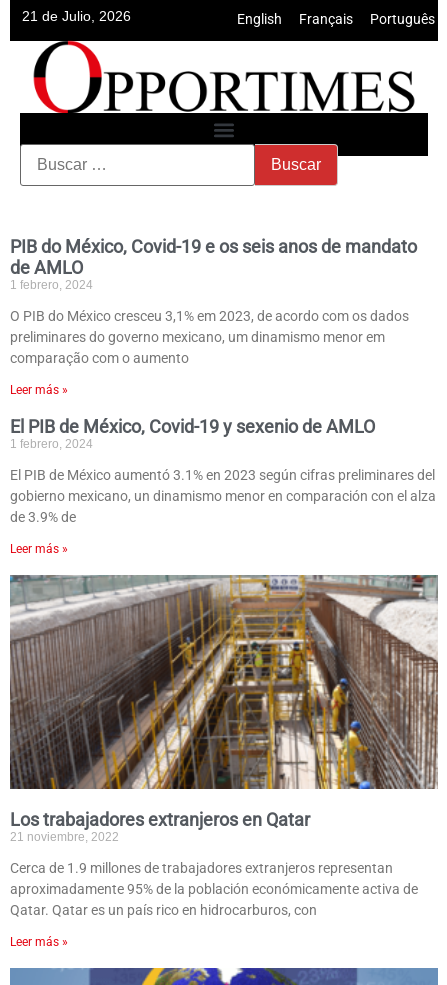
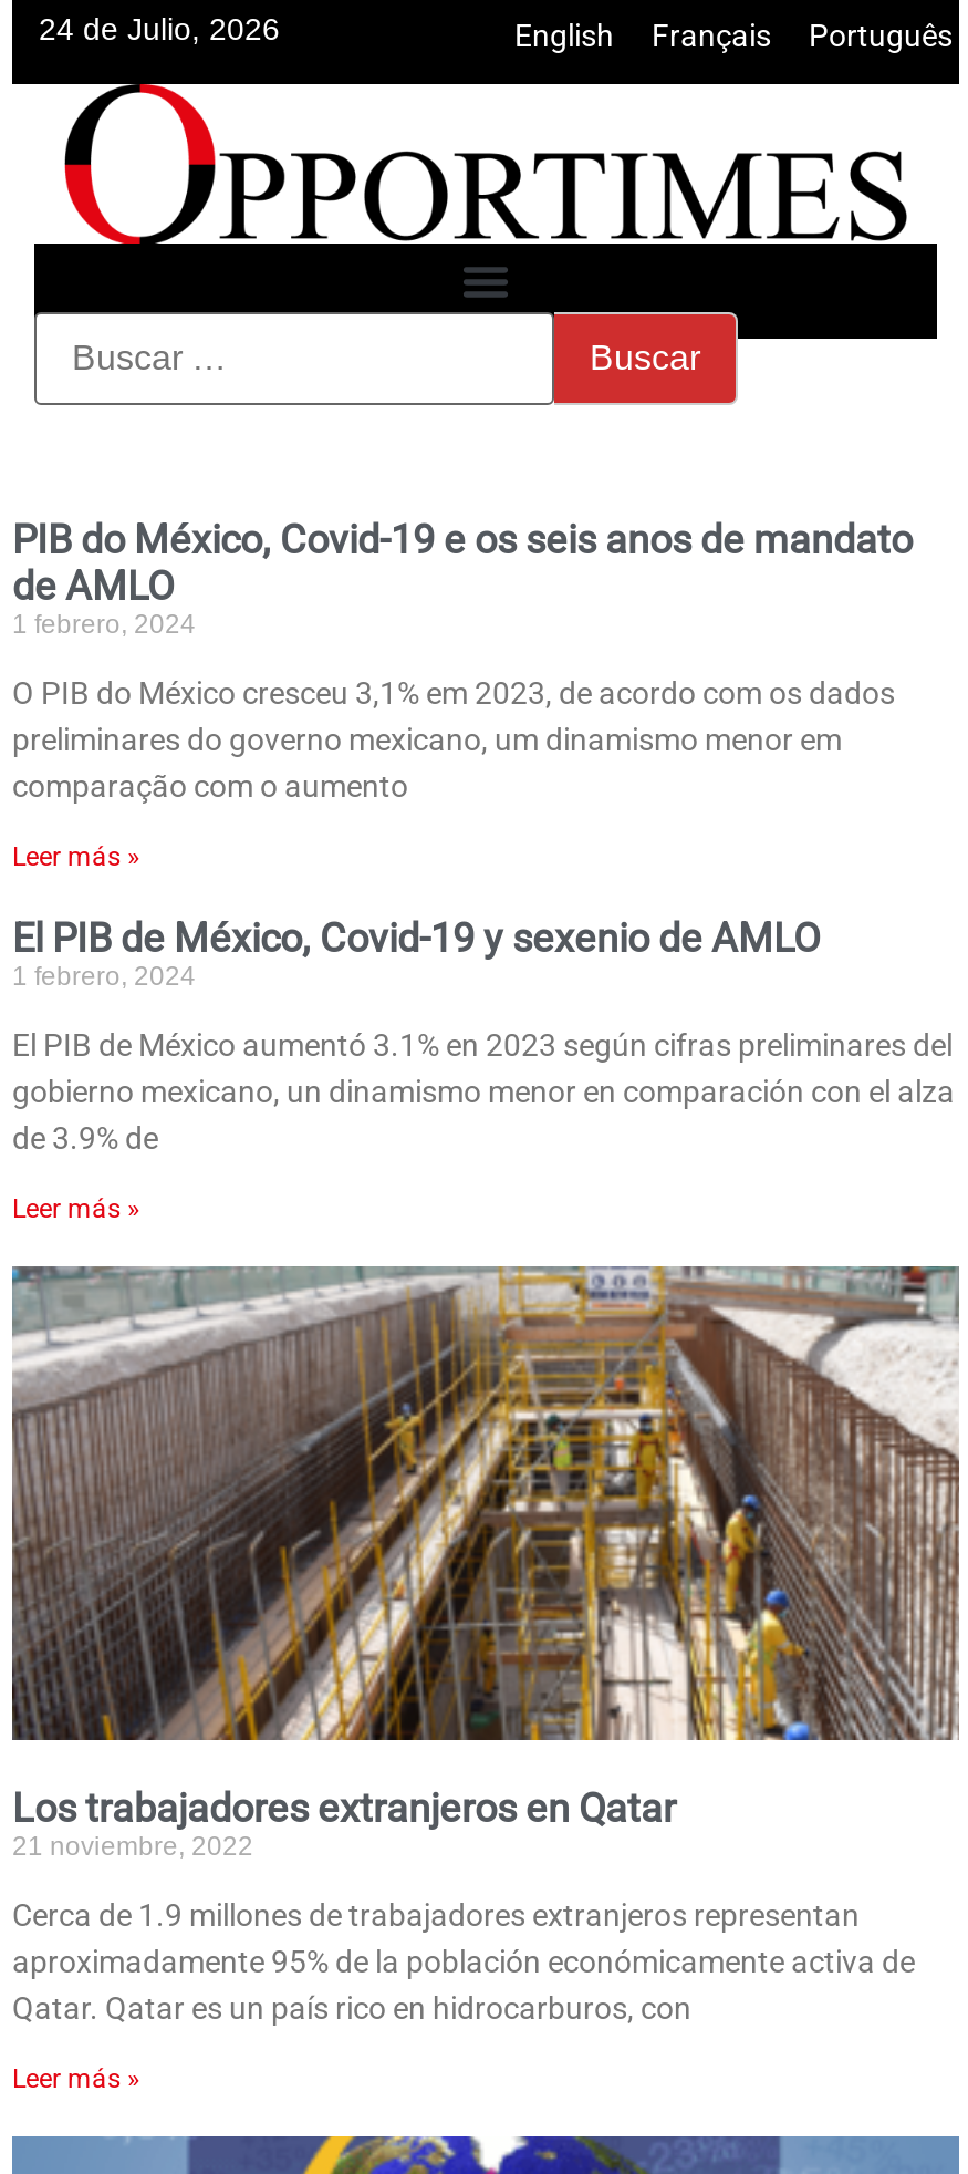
[22,8,131,24] 21 de Julio, 2026 -> [39,11,280,46] 24 de Julio, 2026

